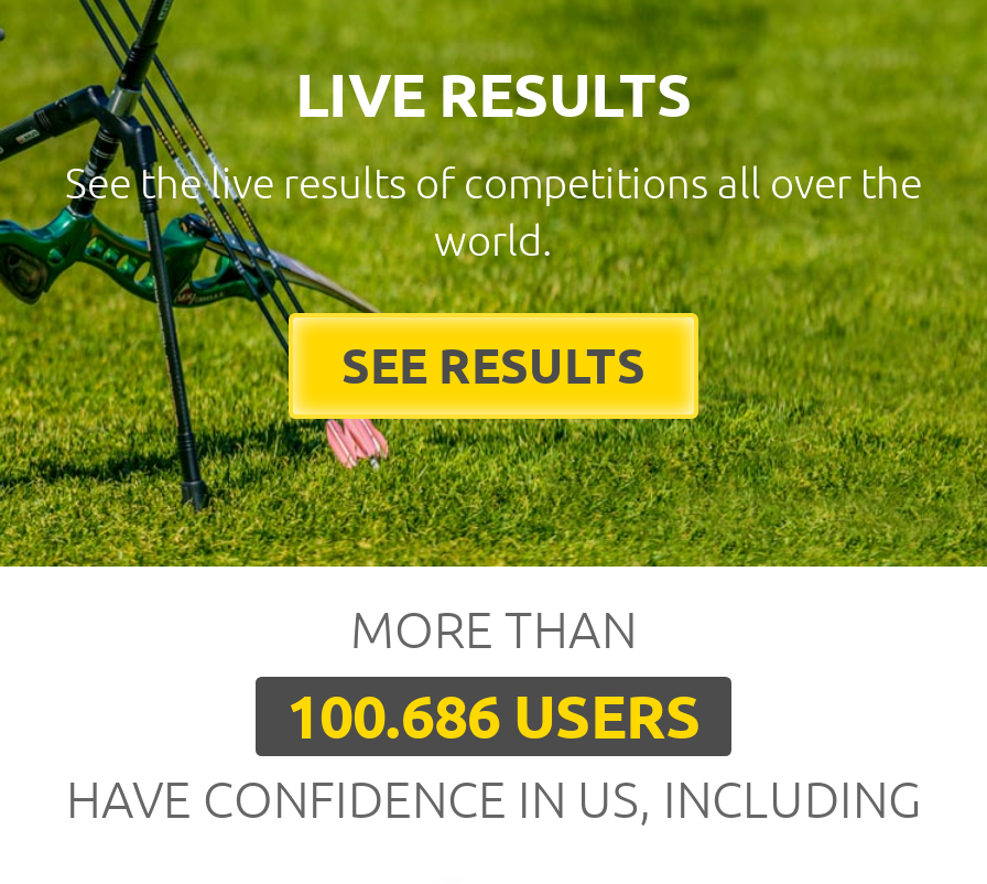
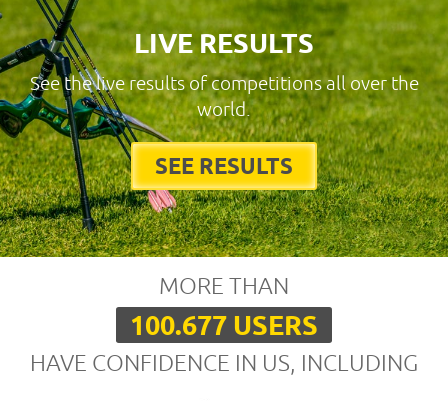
[286,683,701,749] 100.686 USERS -> [130,310,318,340] 100.677 USERS

